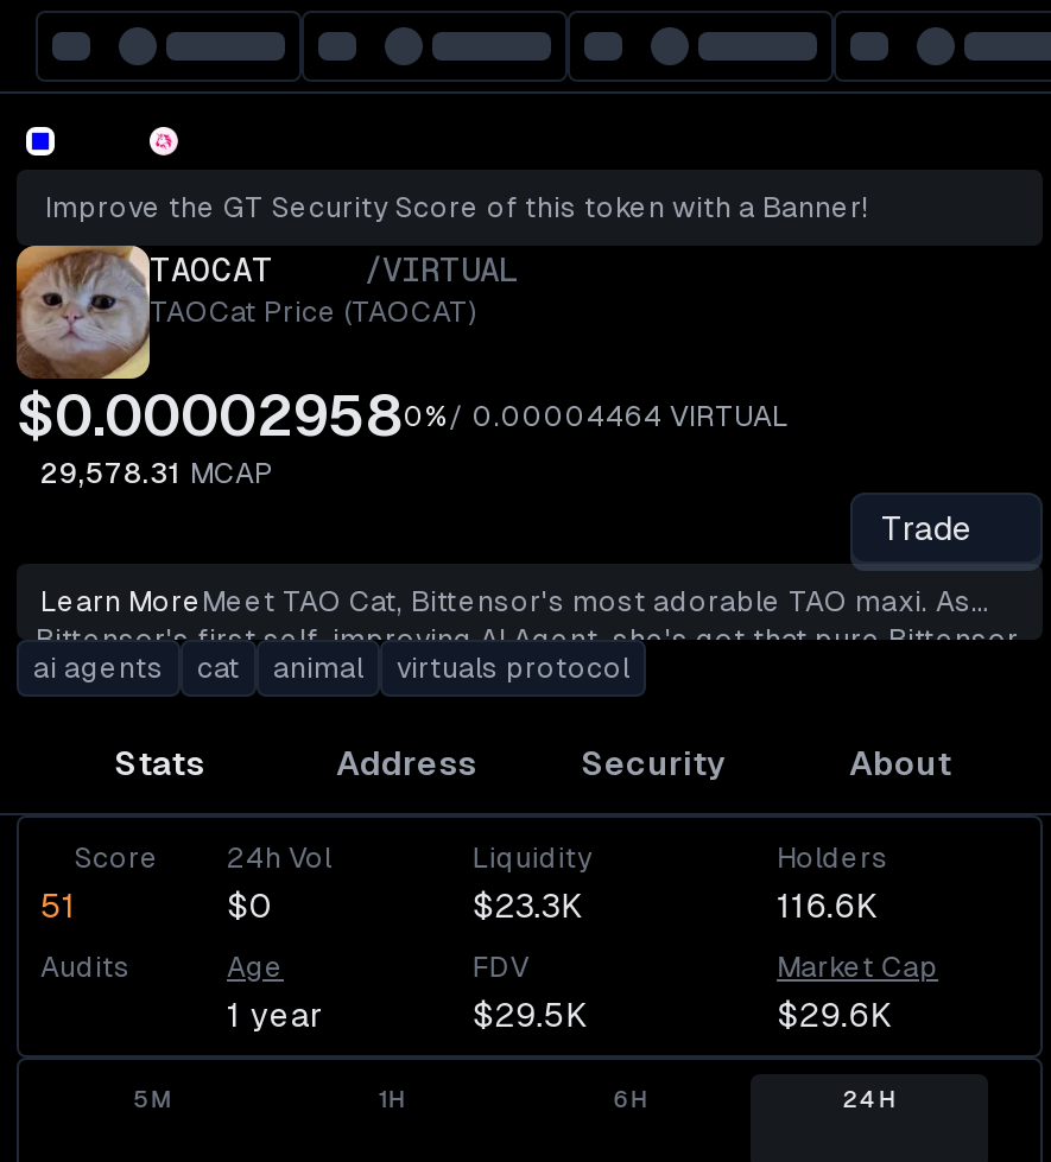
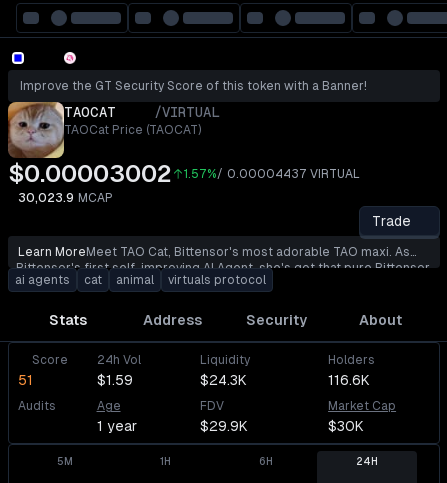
[17,383,789,490] $0.000029580% / 0.00004464 VIRTUAL | 29,578.31 MCAP -> [8,160,360,205] $0.00003002 | 1.57%/ 0.00004437 VIRTUAL | 30,023.9 MCAP
[227,887,272,925] $0 -> [96,372,132,388] $1.59
[472,887,582,925] $23.3K -> [200,372,247,388] $24.3K
[472,996,586,1034] $29.5K -> [200,418,248,434] $29.9K
[777,996,891,1034] $29.6K -> [328,418,364,434] $30K

